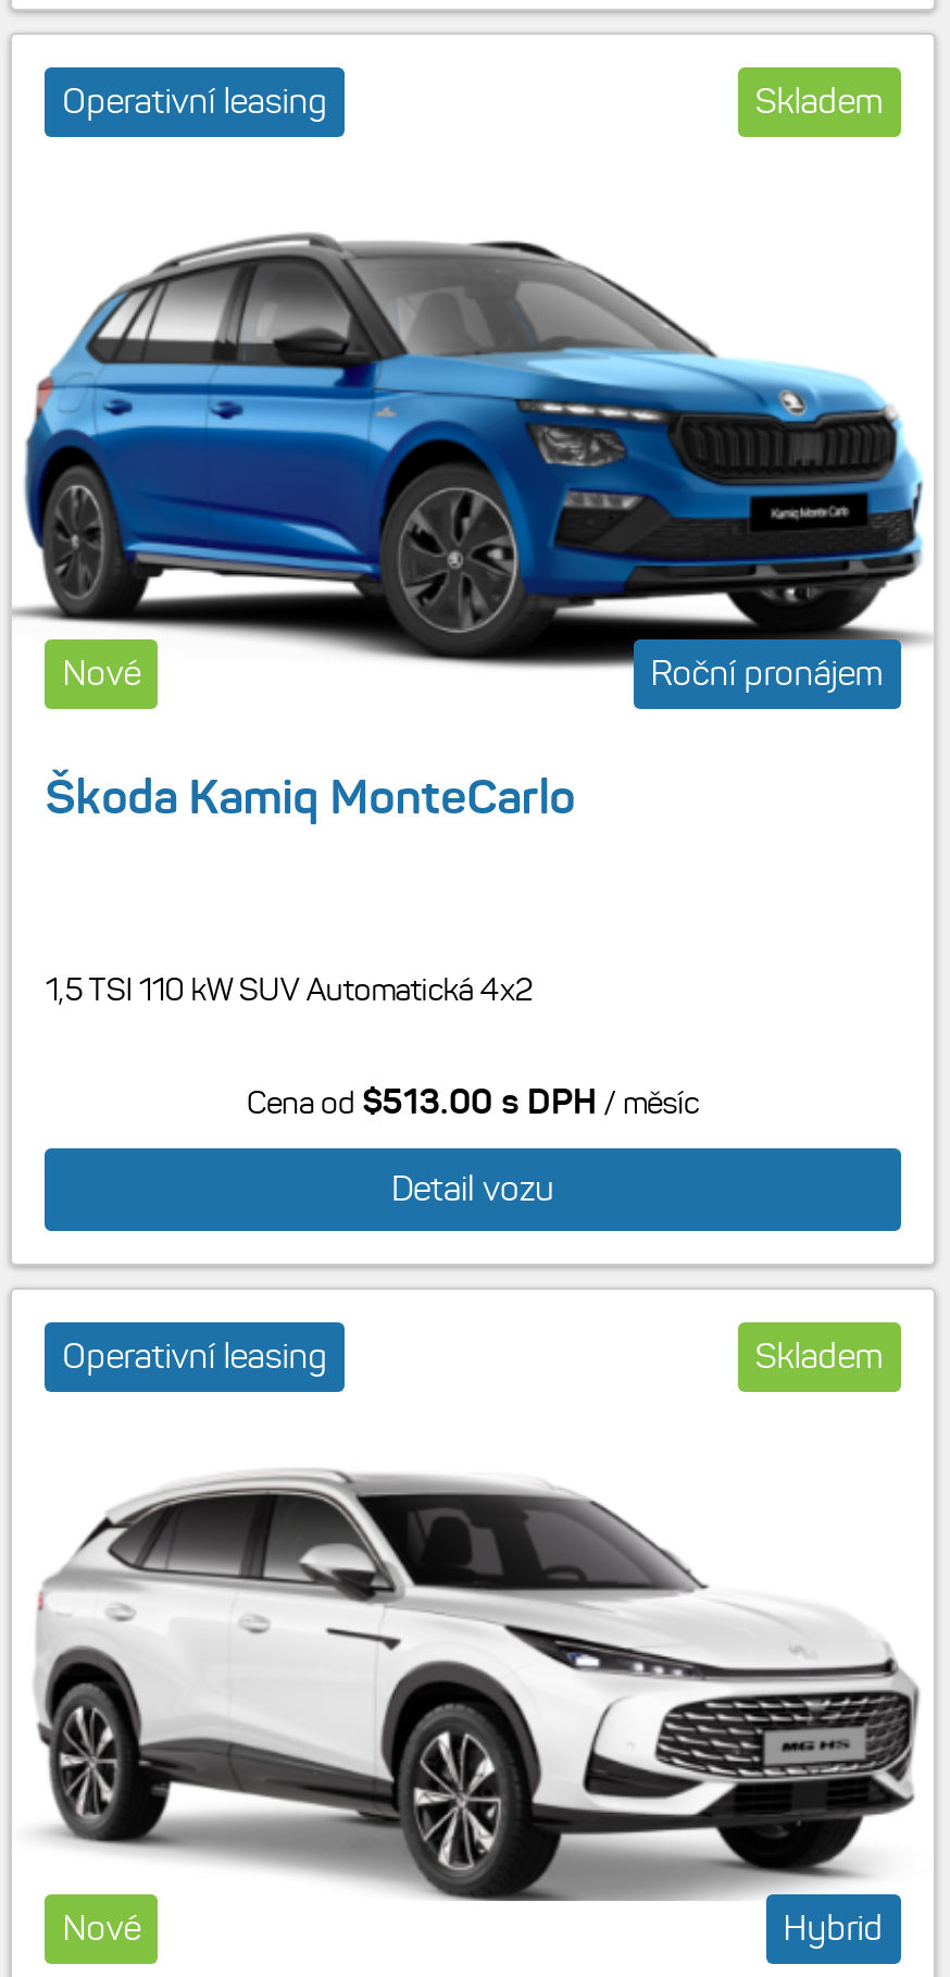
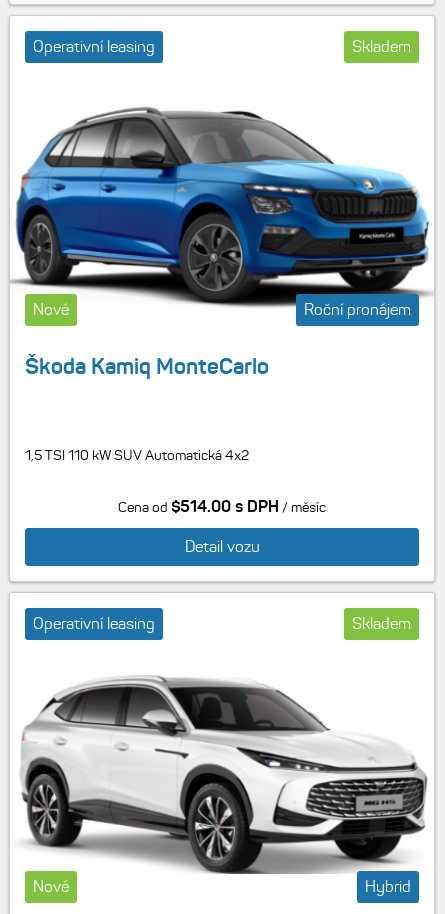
[247,1079,699,1122] Cena od $513.00 s DPH / měsíc -> [118,496,326,516] Cena od $514.00 s DPH / měsíc

